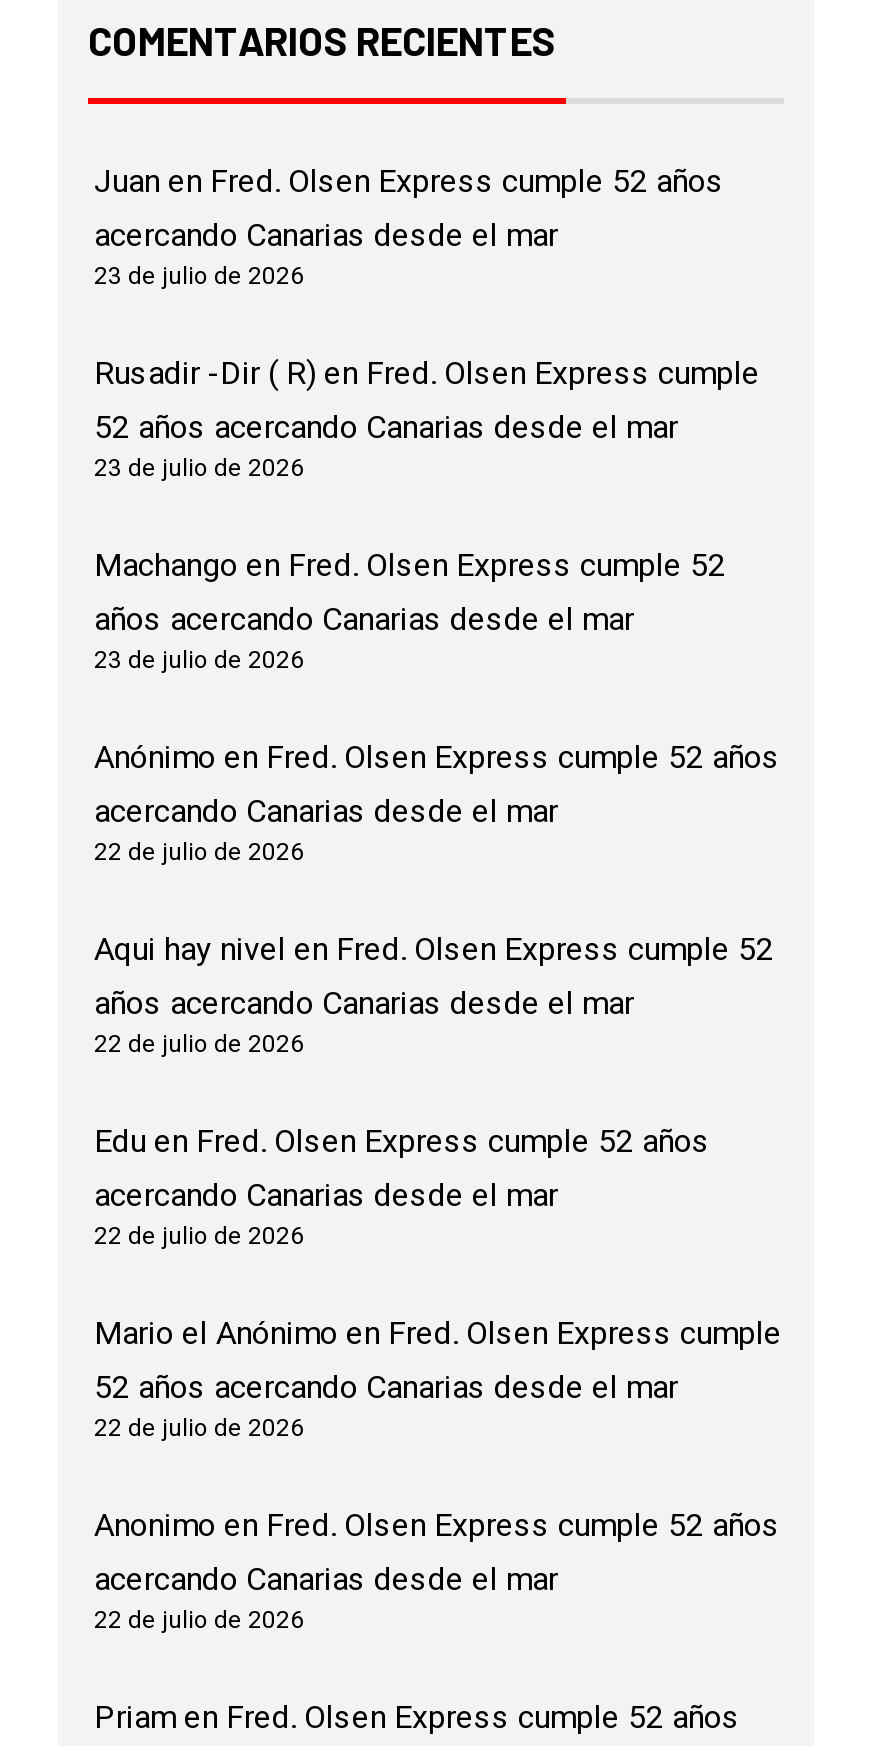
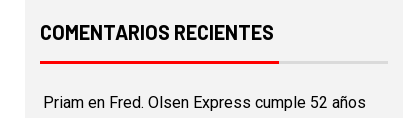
[94,163,782,1635] Juan en Fred. Olsen Express cumple 52 años | acercando Canarias desde el mar | 23 de julio de 2026 | Rusadir -Dir ( R) en Fred. Olsen Express cumple | 52 años acercando Canarias desde el mar | 23 de julio de 2026 | Machango en Fred. Olsen Express cumple 52 | años acercando Canarias desde el mar | 23 de julio de 2026 | Anónimo en Fred. Olsen Express cumple 52 años | acercando Canarias desde el mar | 22 de julio de 2026 | Aqui hay nivel en Fred. Olsen Express cumple 52 | años acercando Canarias desde el mar | 22 de julio de 2026 | Edu en Fred. Olsen Express cumple 52 años | acercando Canarias desde el mar | 22 de julio de 2026 | Mario el Anónimo en Fred. Olsen Express cumple | 52 años acercando Canarias desde el mar | 22 de julio de 2026 | Anonimo en Fred. Olsen Express cumple 52 años | acercando Canarias desde el mar | 22 de julio de 2026 -> none

